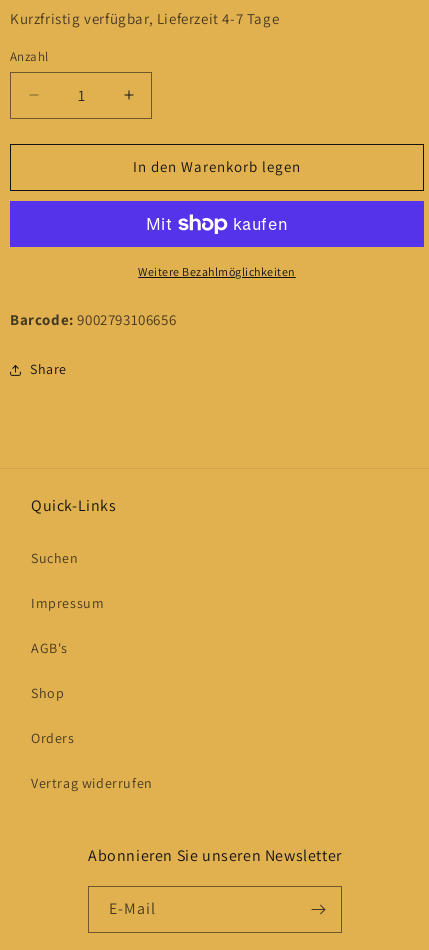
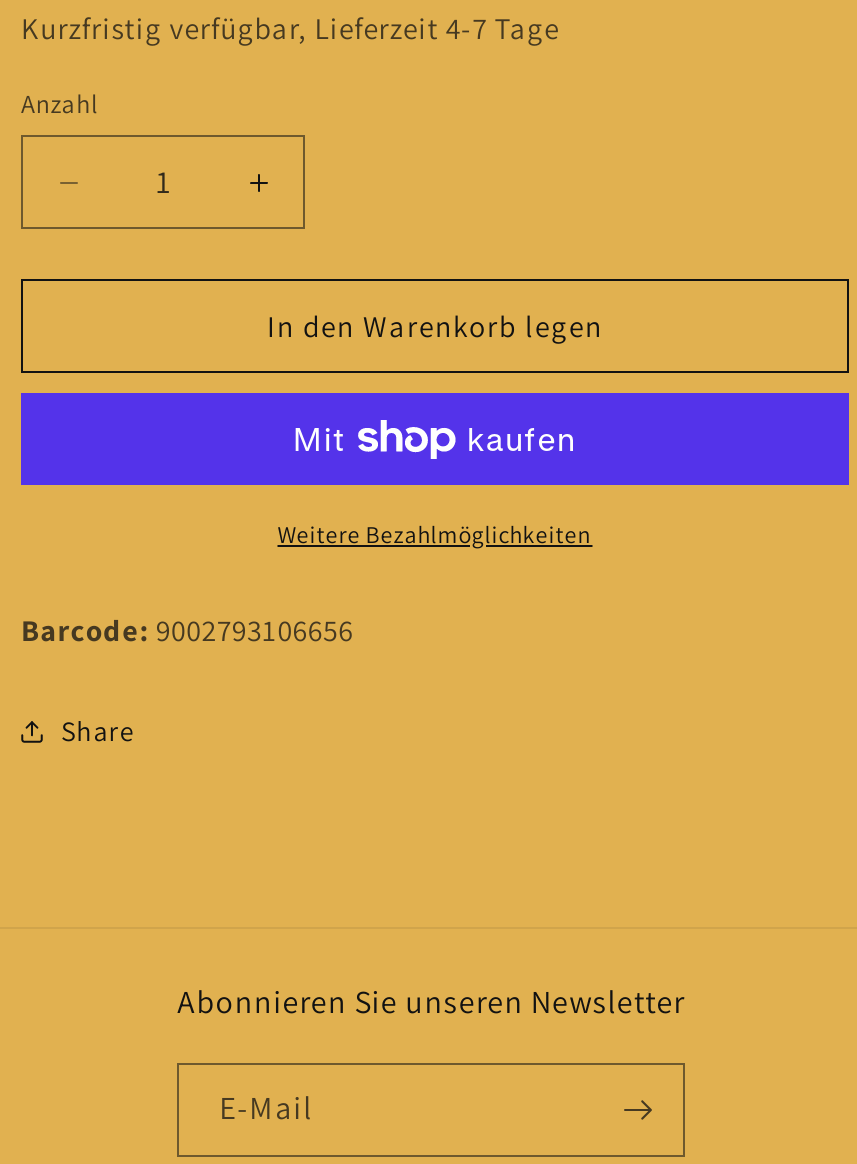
[31,495,153,792] Quick-Links | Suchen | Impressum | AGB's | Shop | Orders | Vertrag widerrufen -> none

